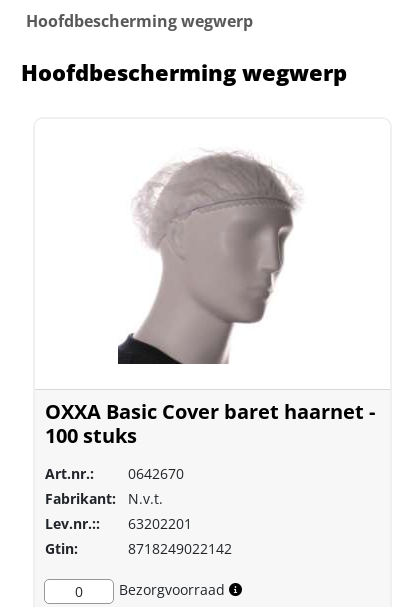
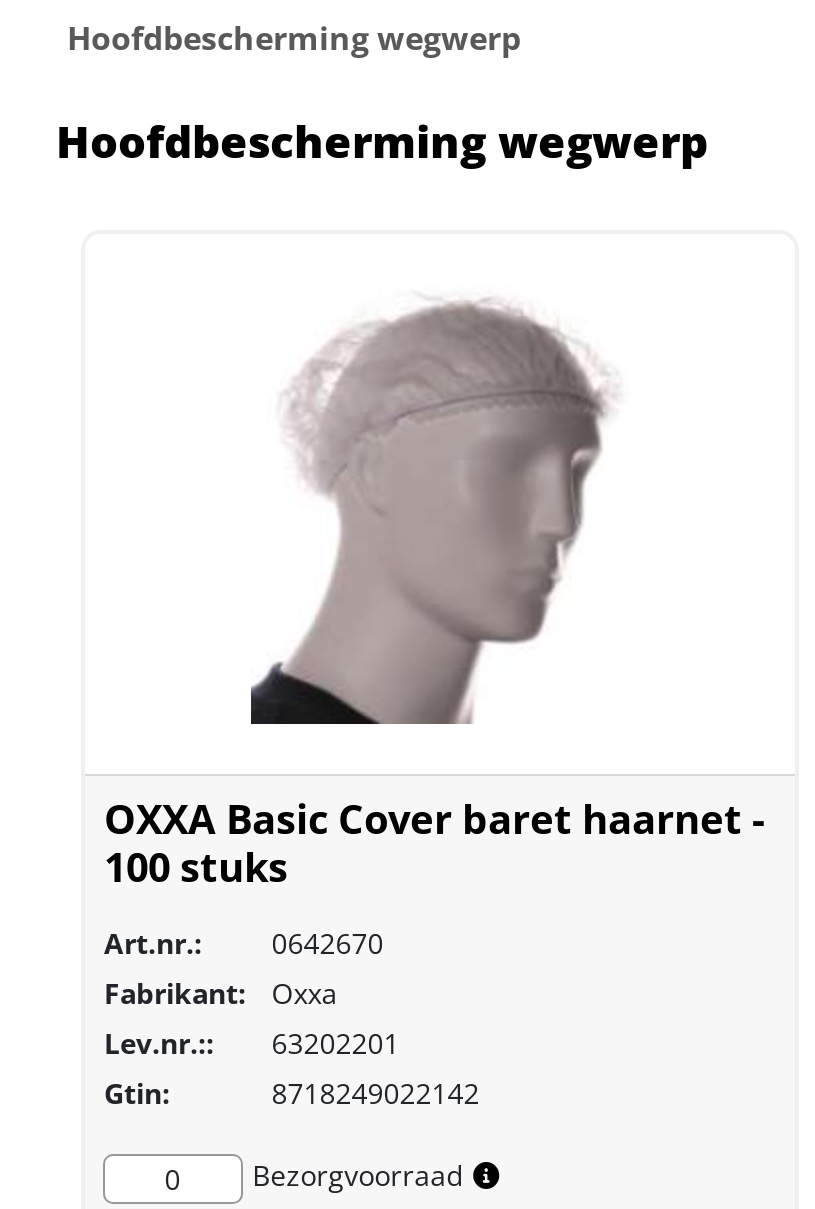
[128,488,163,507] N.v.t. -> [271,973,337,1011] Oxxa

